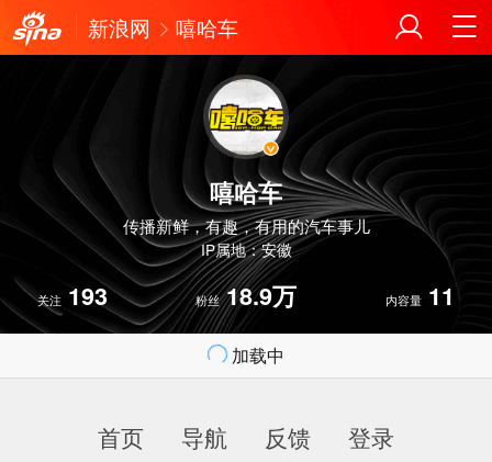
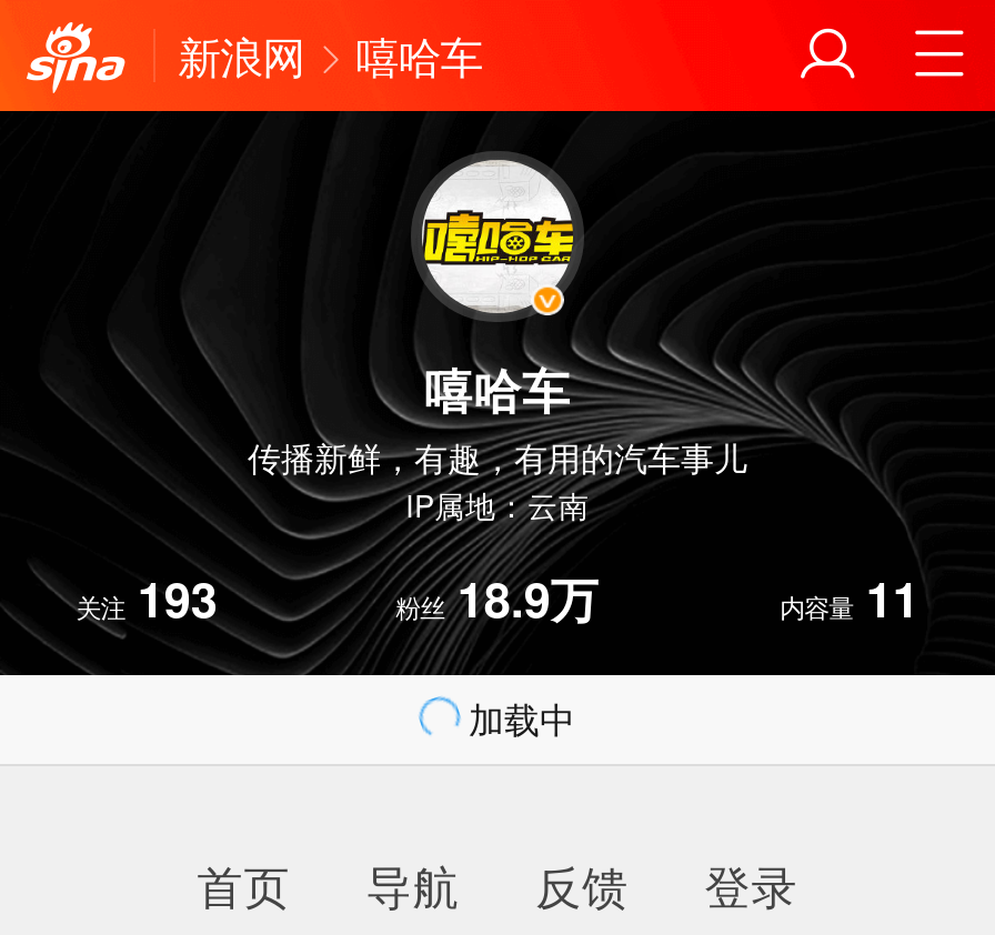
[200,238,292,260] IP属地：安徽 -> [405,482,590,526] IP属地：云南

